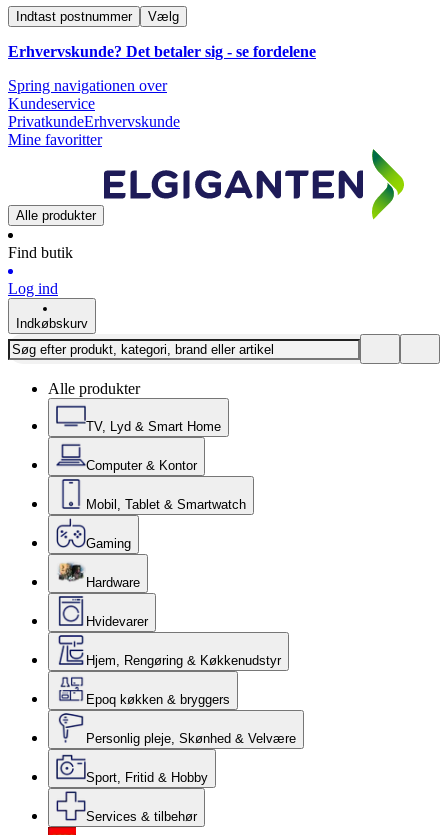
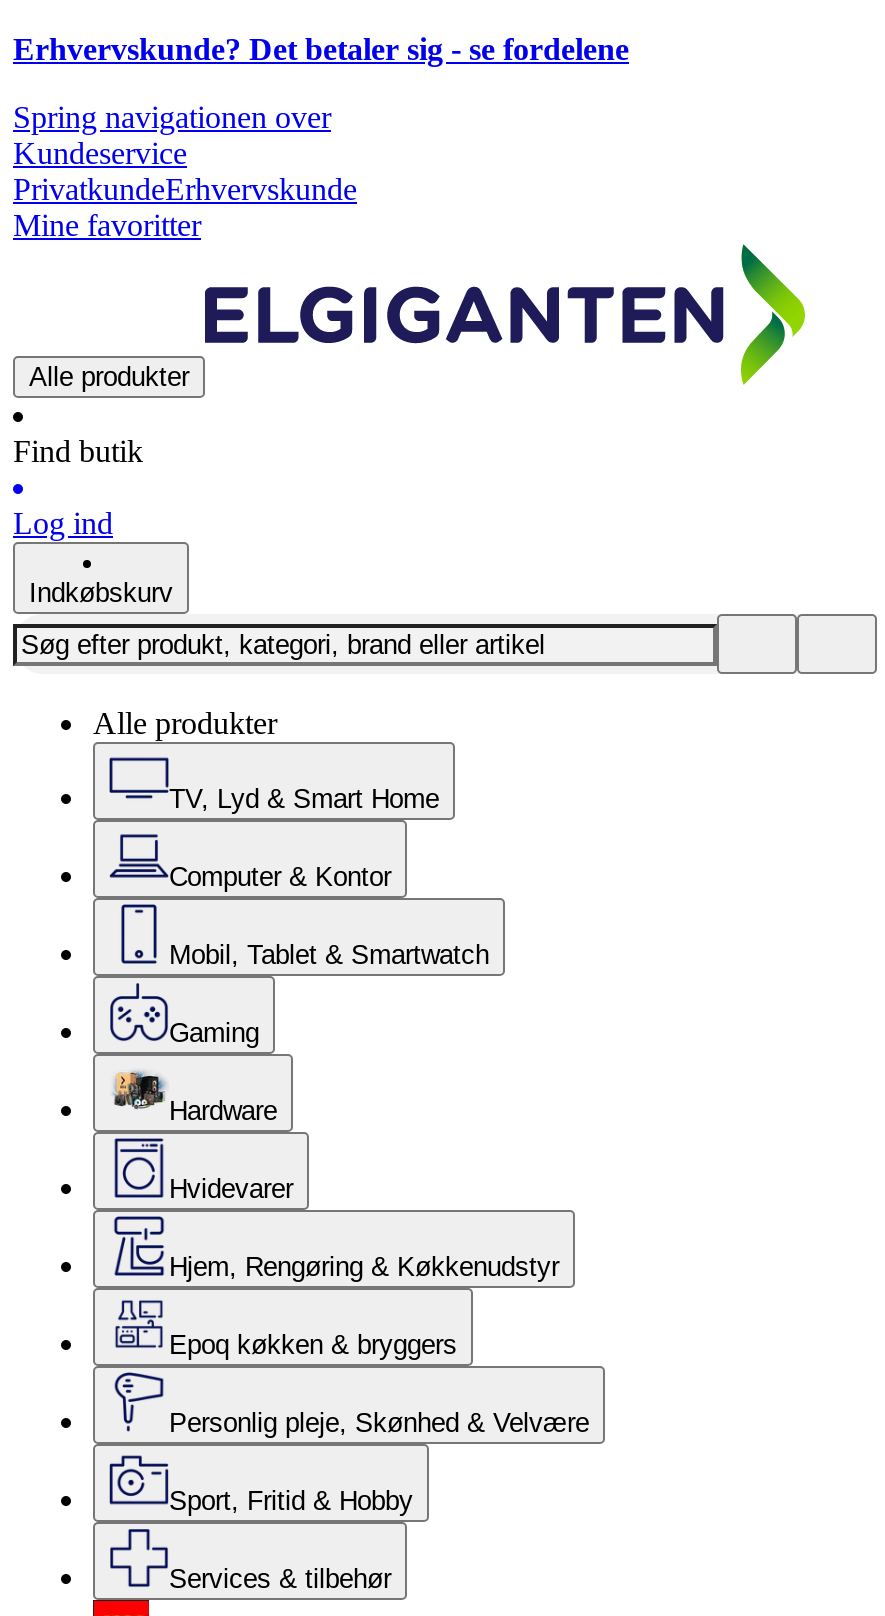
[16,9,179,24] Indtast postnummer | Vælg -> none

